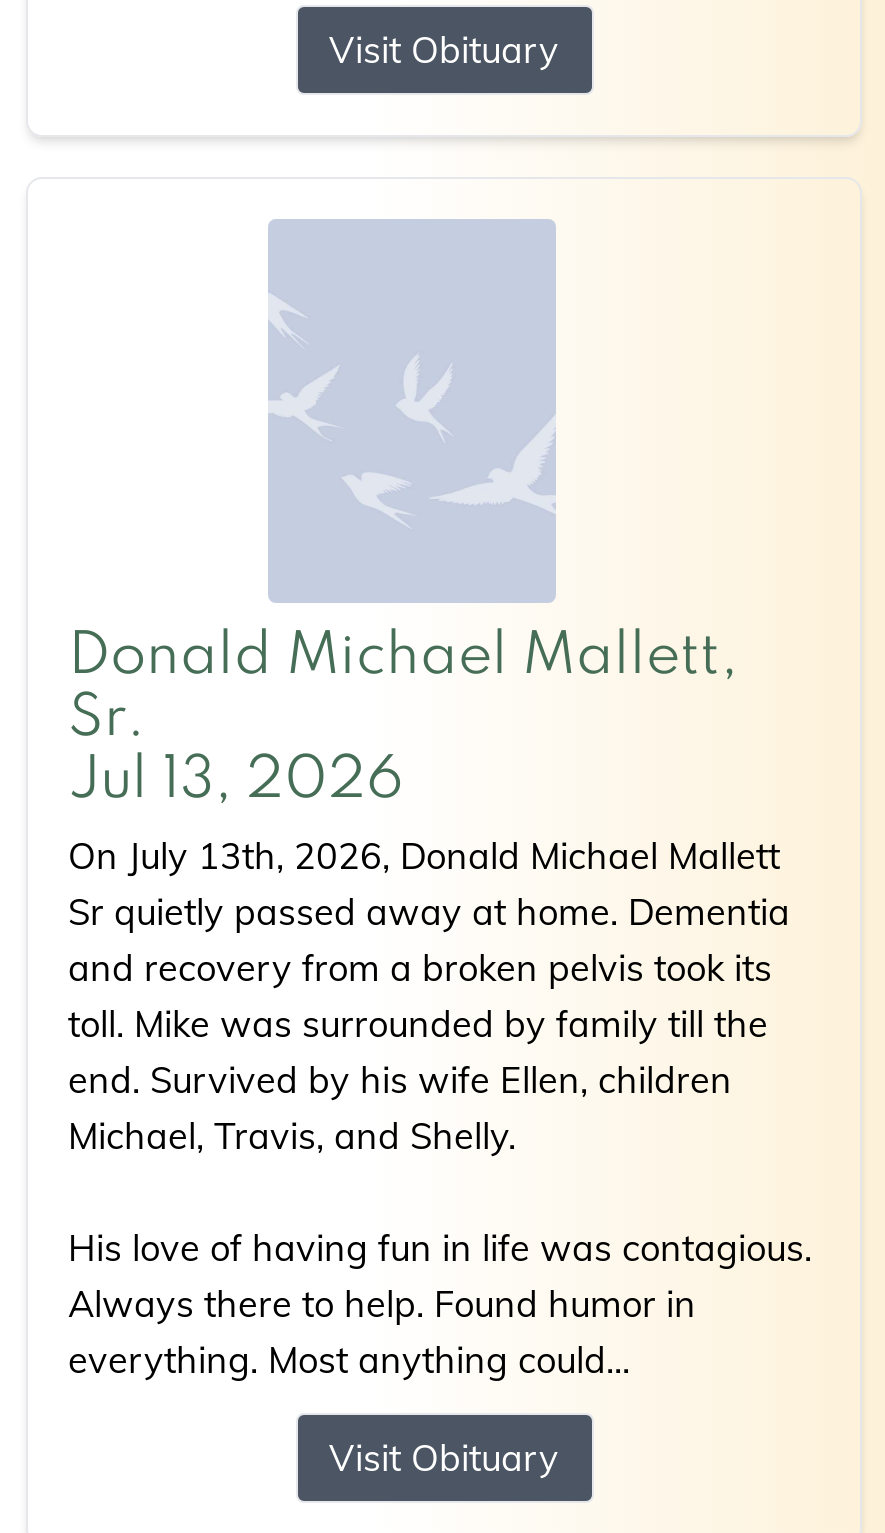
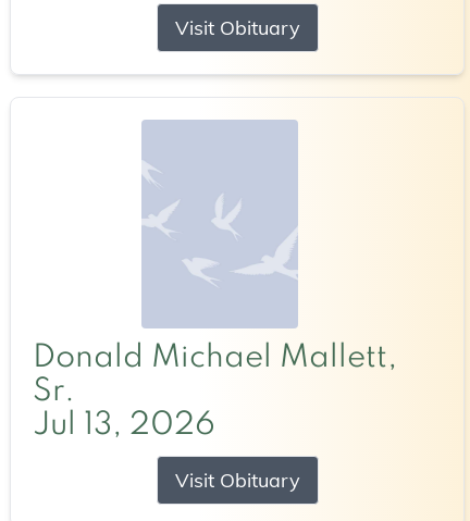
[68,833,812,1383] On July 13th, 2026, Donald Michael Mallett | Sr quietly passed away at home. Dementia | and recovery from a broken pelvis took its | toll. Mike was surrounded by family till the | end. Survived by his wife Ellen, children | Michael, Travis, and Shelly. | His love of having fun in life was contagious. | Always there to help. Found humor in | everything. Most anything could... -> none

